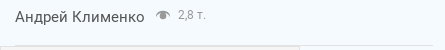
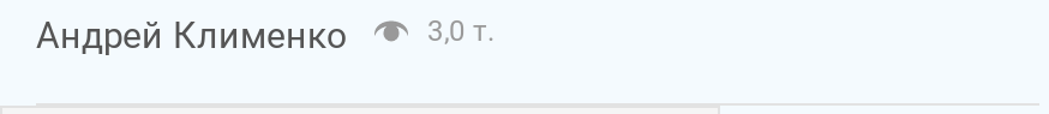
[178,8,206,22] 2,8 т. -> [427,14,494,47] 3,0 т.

